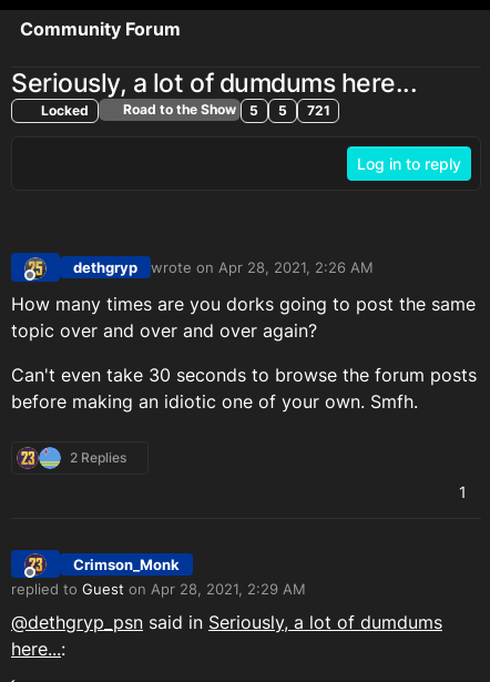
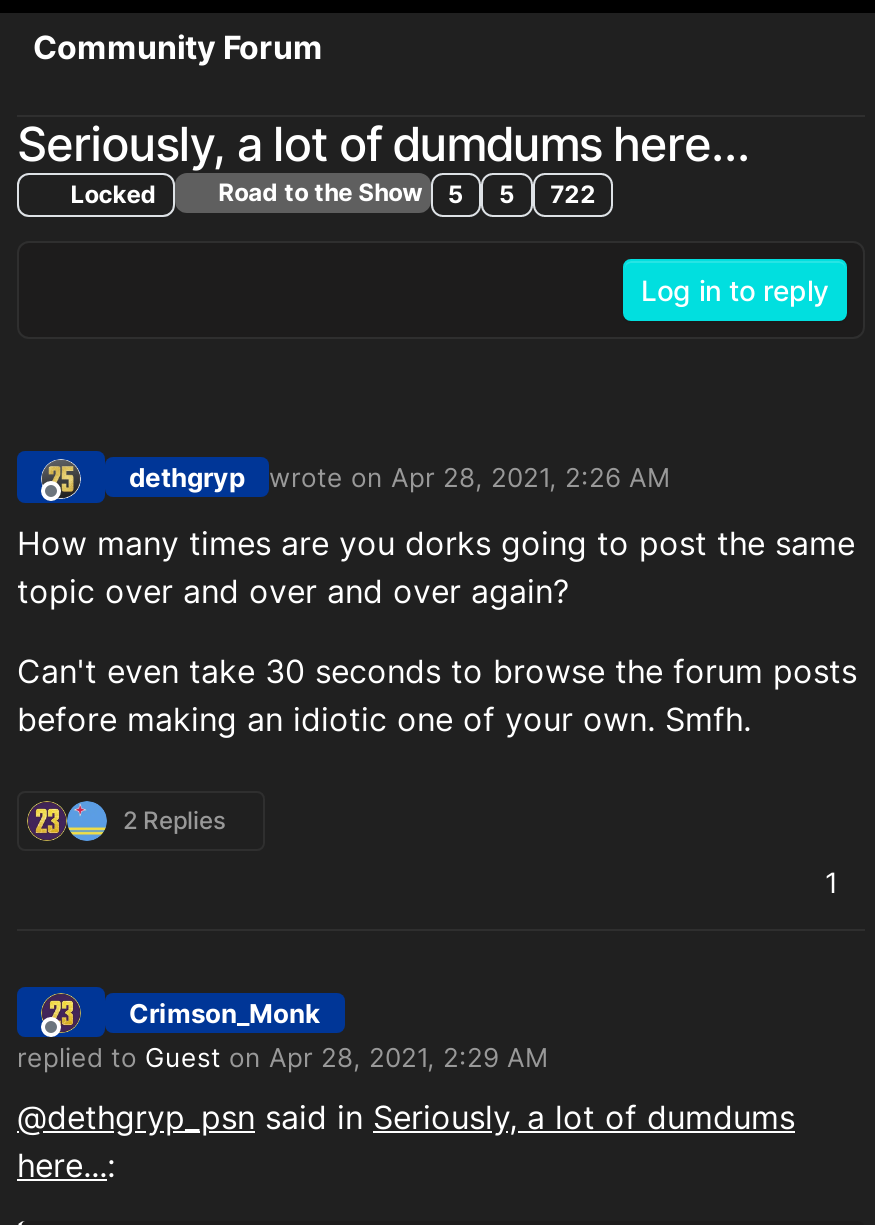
[37,101,330,119] Locked Road to the Show 5 5 721 -> [65,177,596,209] Locked Road to the Show 5 5 722

